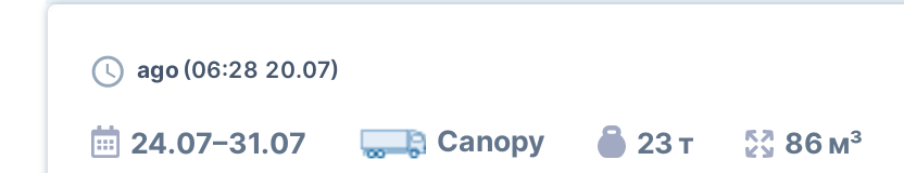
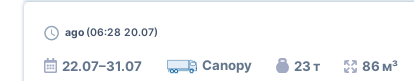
[130,125,306,160] 24.07–31.07 -> [62,58,142,74] 22.07–31.07

